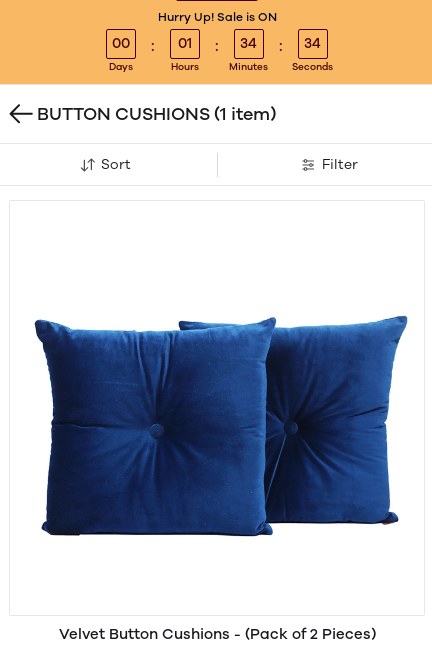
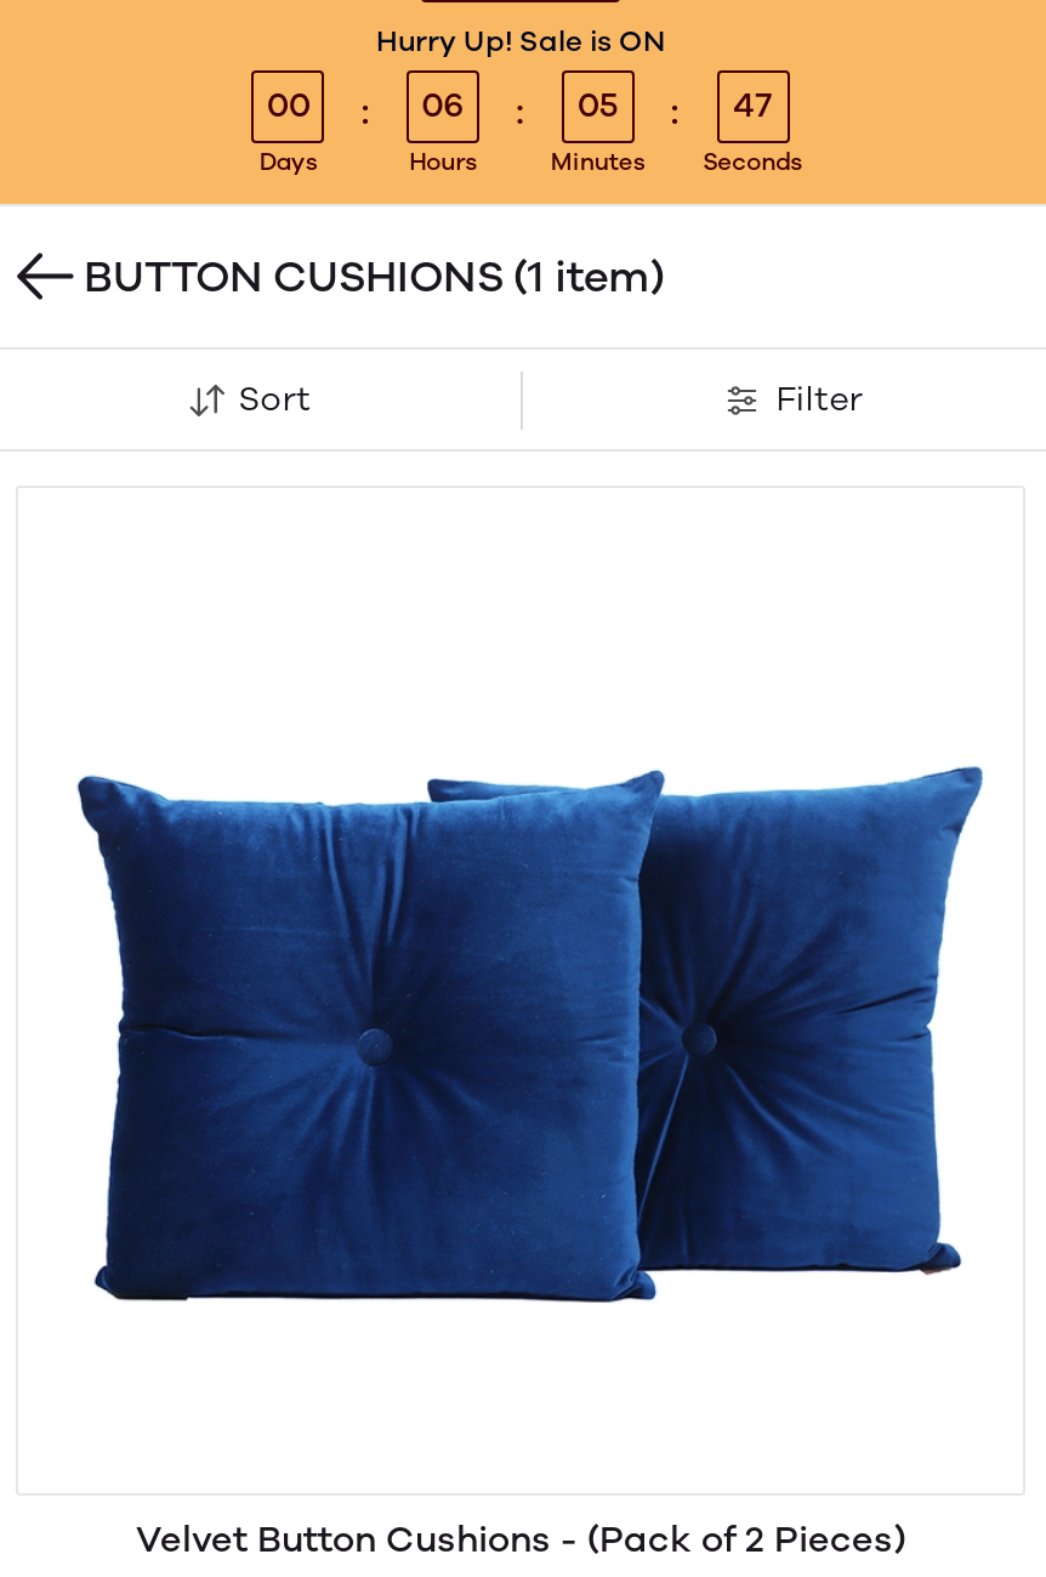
[178,35,192,52] 01 -> [421,85,465,126] 06
[240,35,257,52] 34 -> [577,85,619,126] 05
[304,35,321,52] 34 -> [733,85,772,126] 47

